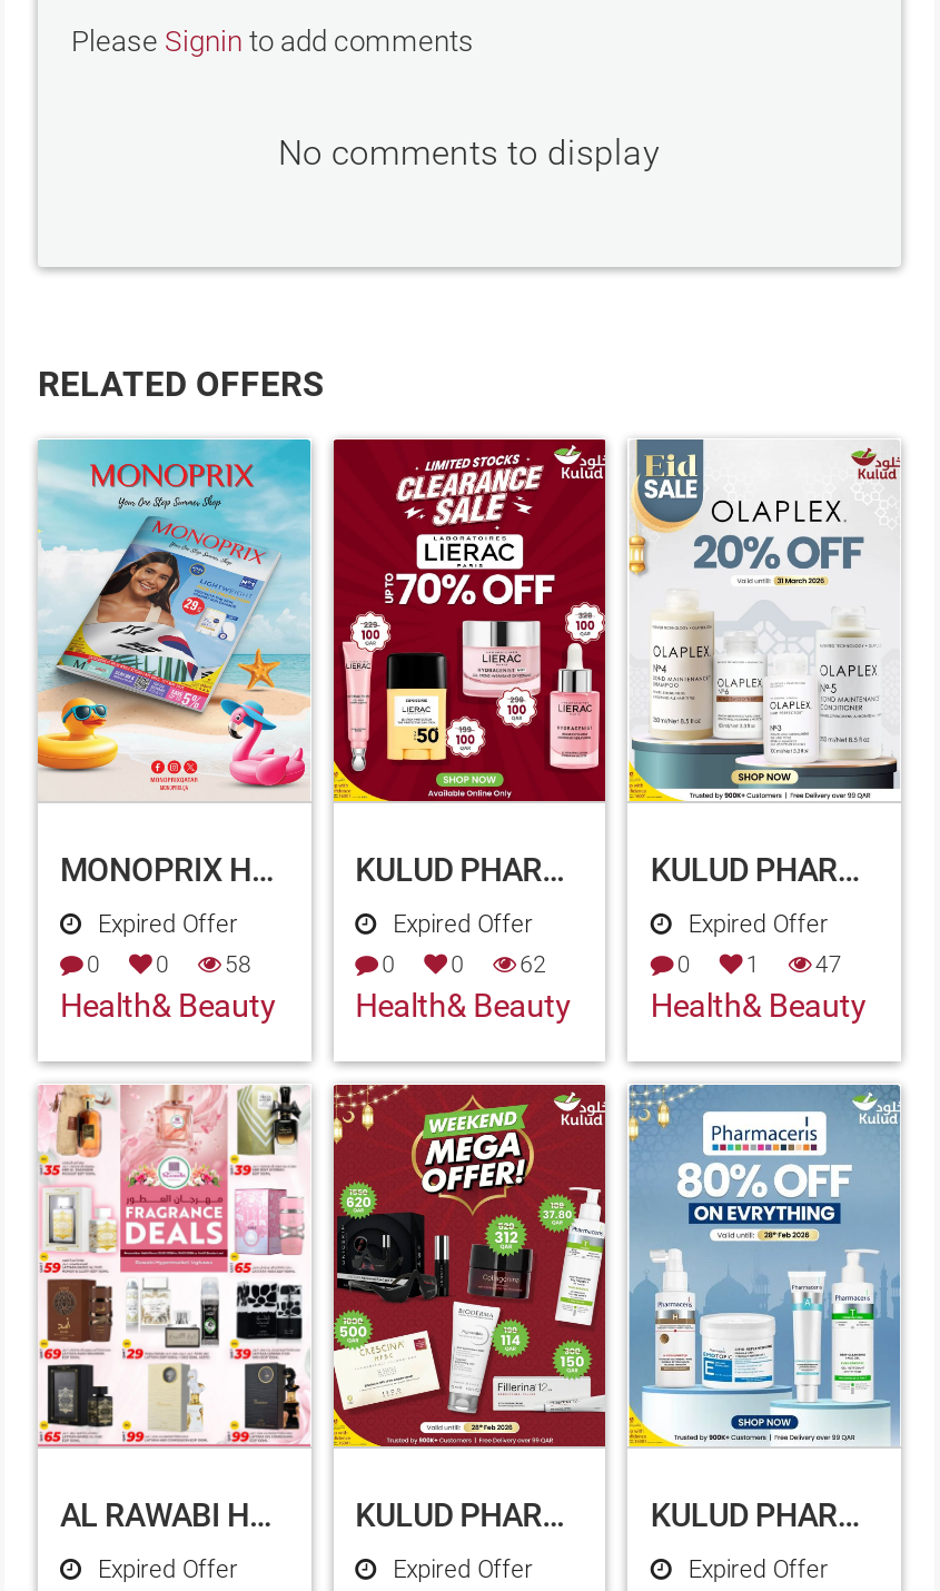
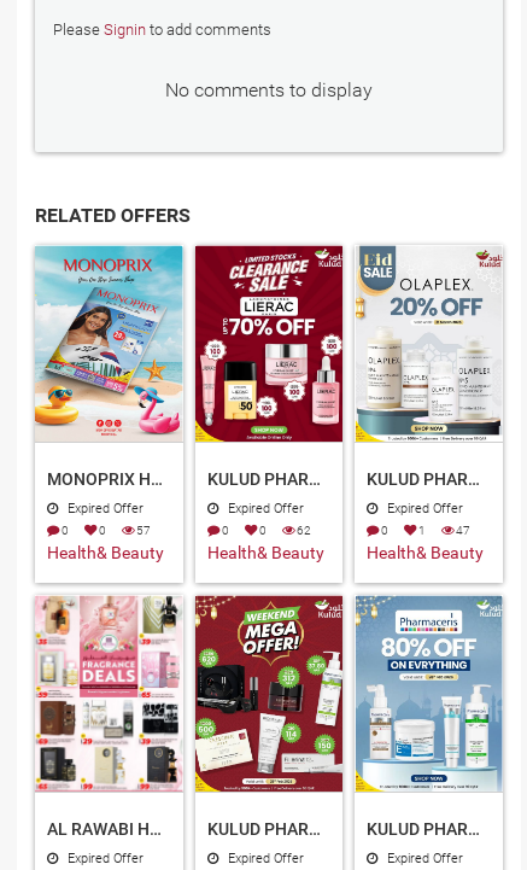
[82,950,251,979] 0 0 58 -> [59,523,151,538] 0 0 57

